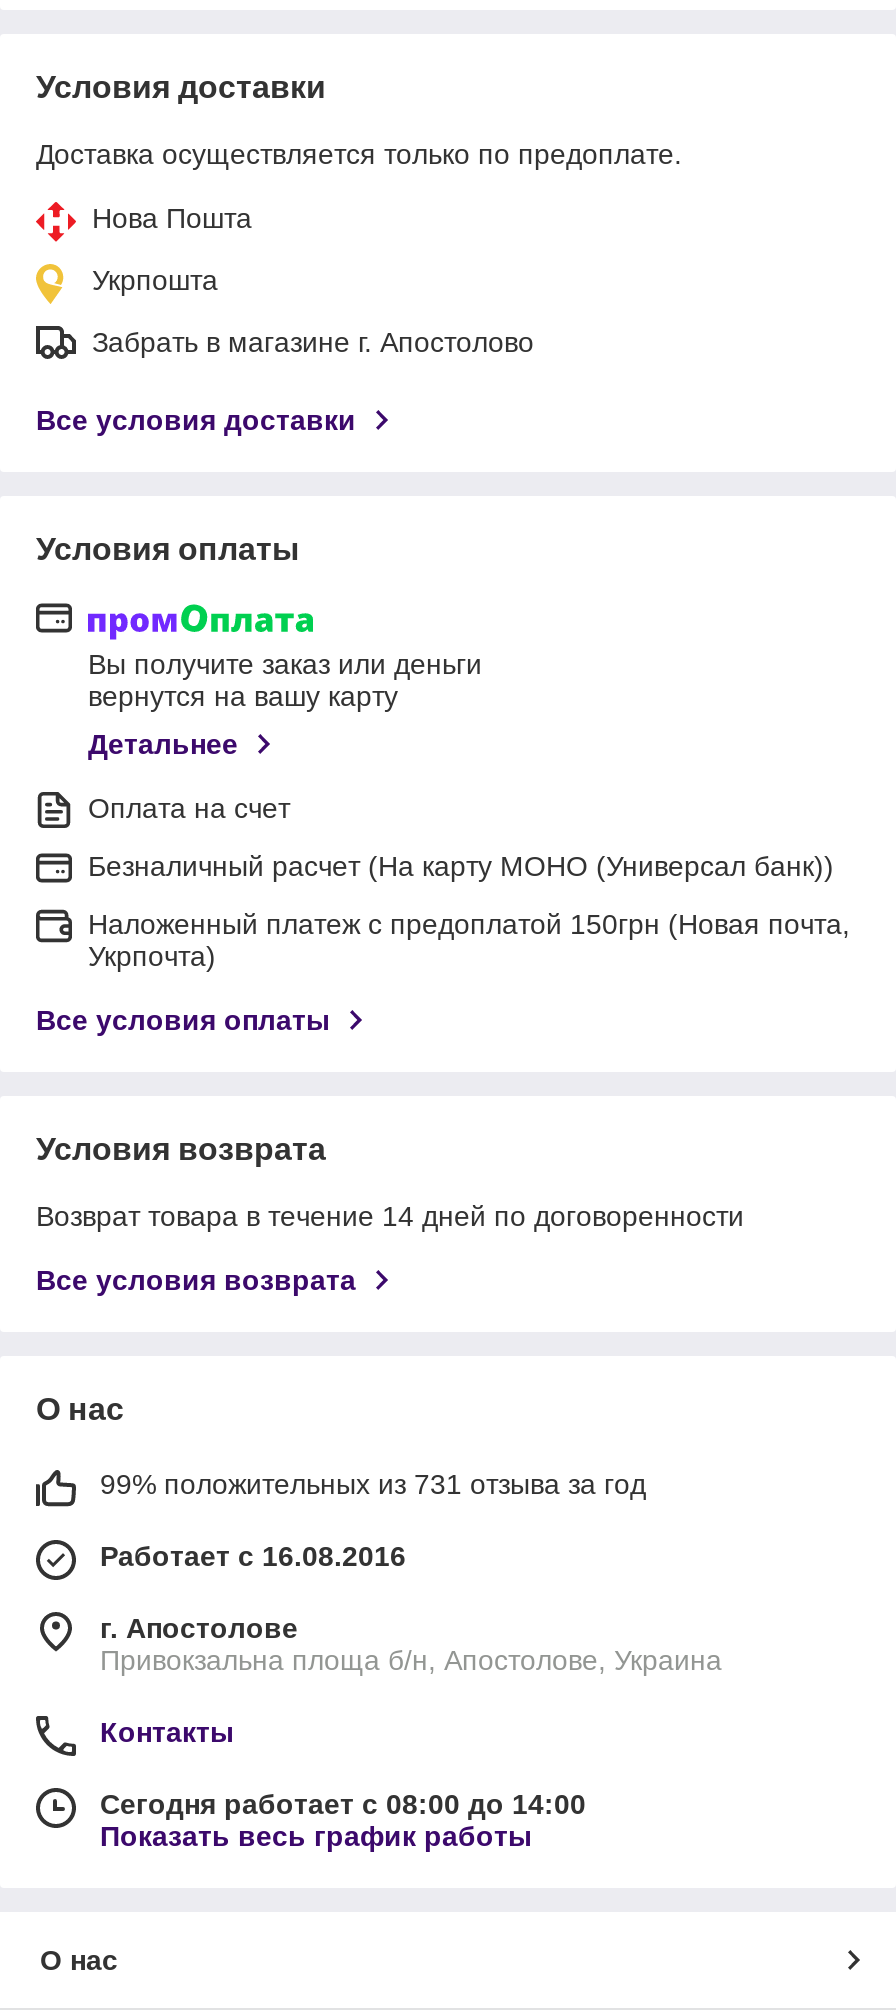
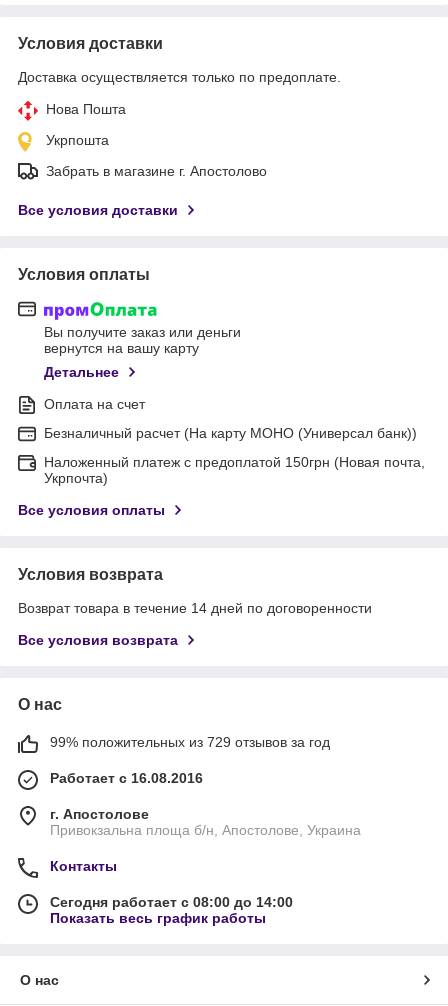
[100,1468,646,1500] 99% положительных из 731 отзыва за год -> [50,734,330,750] 99% положительных из 729 отзывов за год

